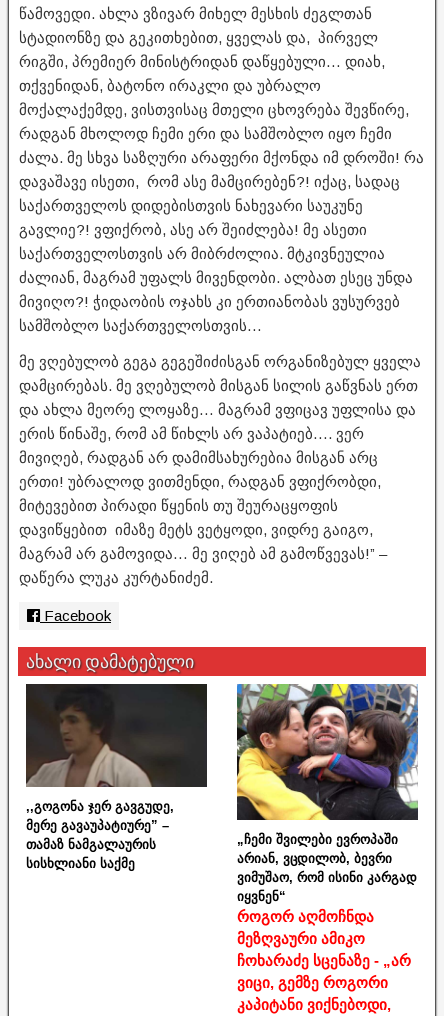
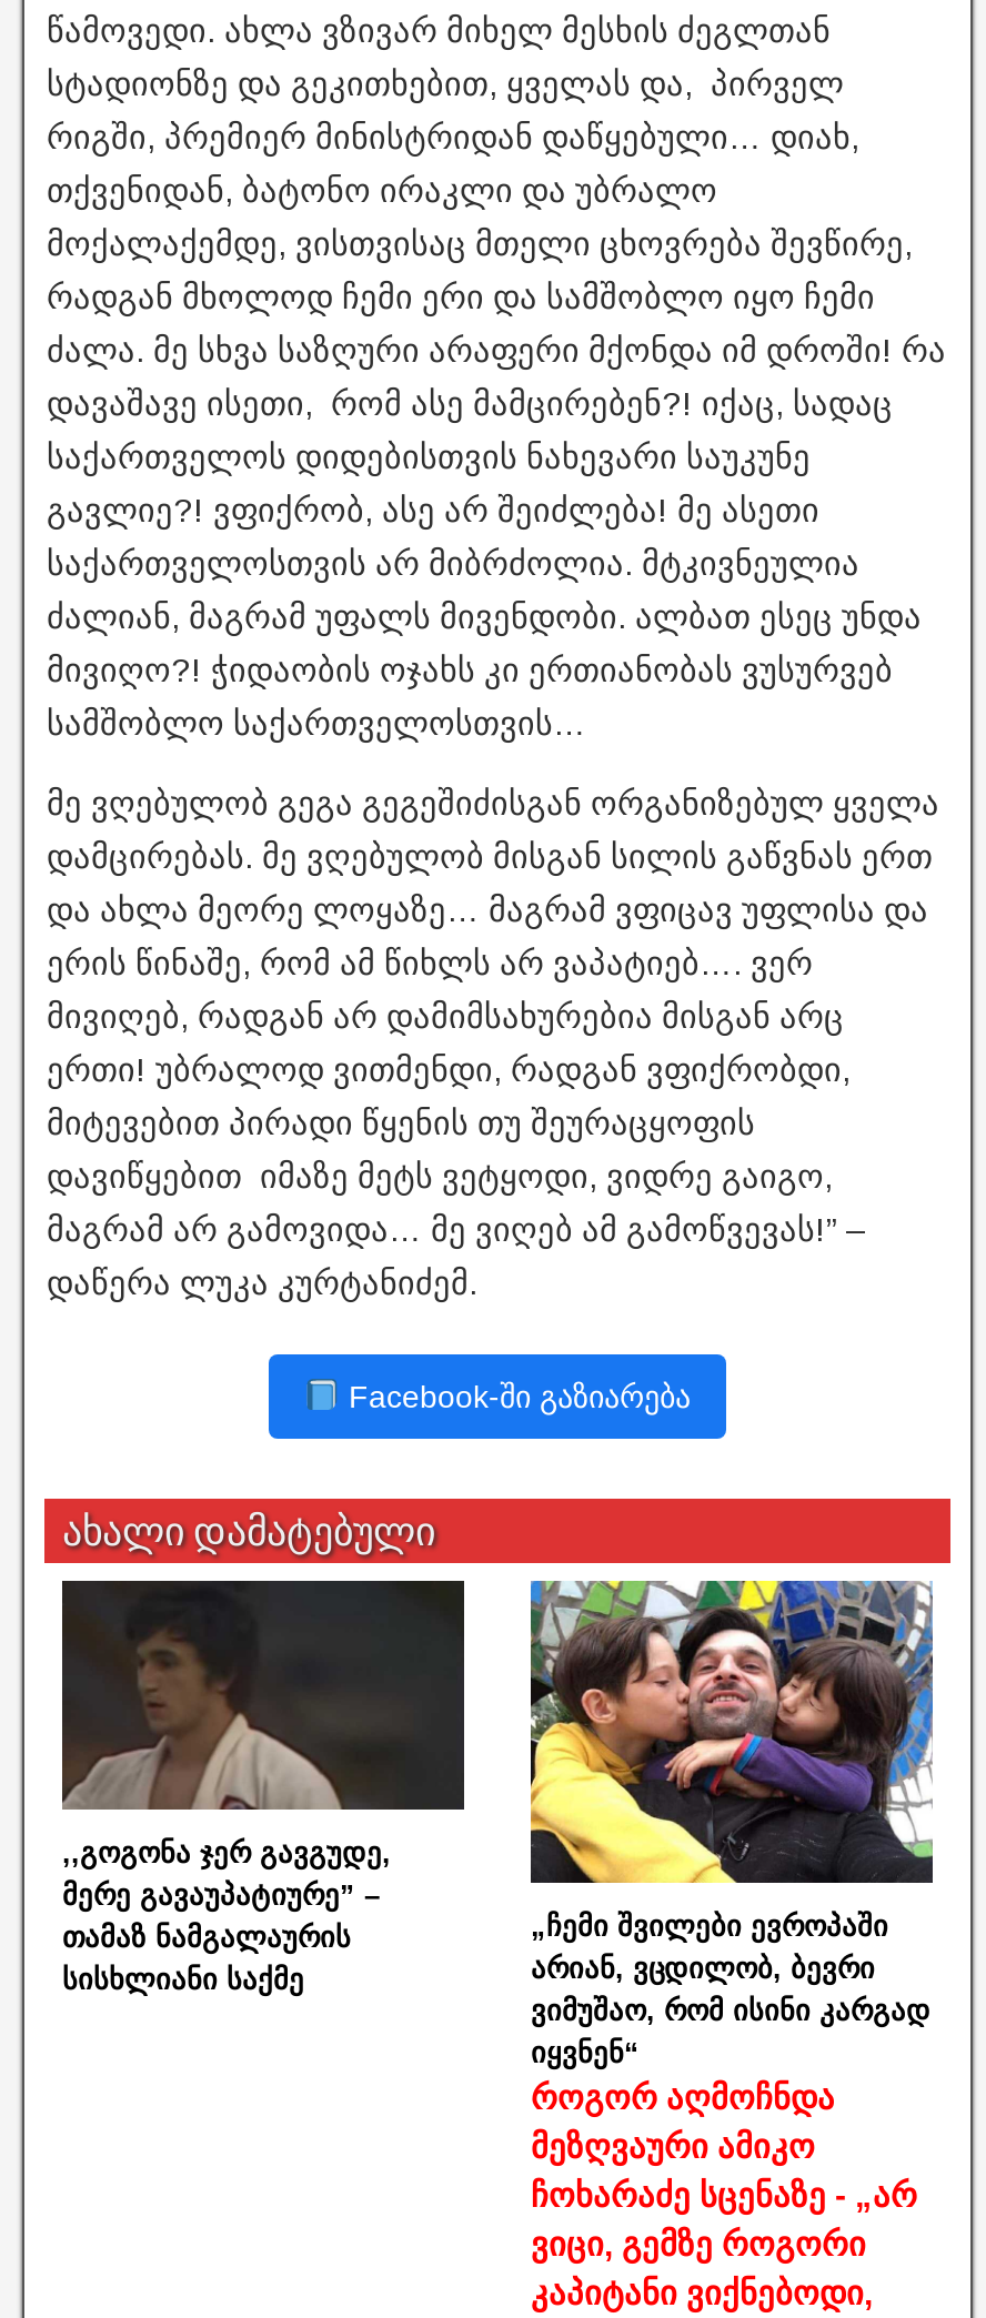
[44,607,111,624] Facebook -> [340,1379,691,1414] Facebook-ში გაზიარება

